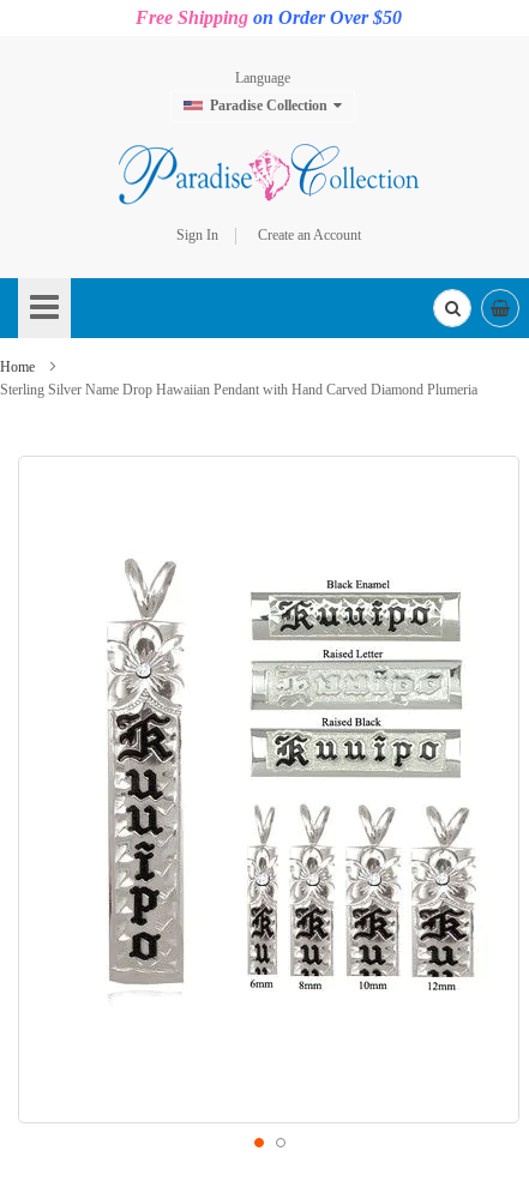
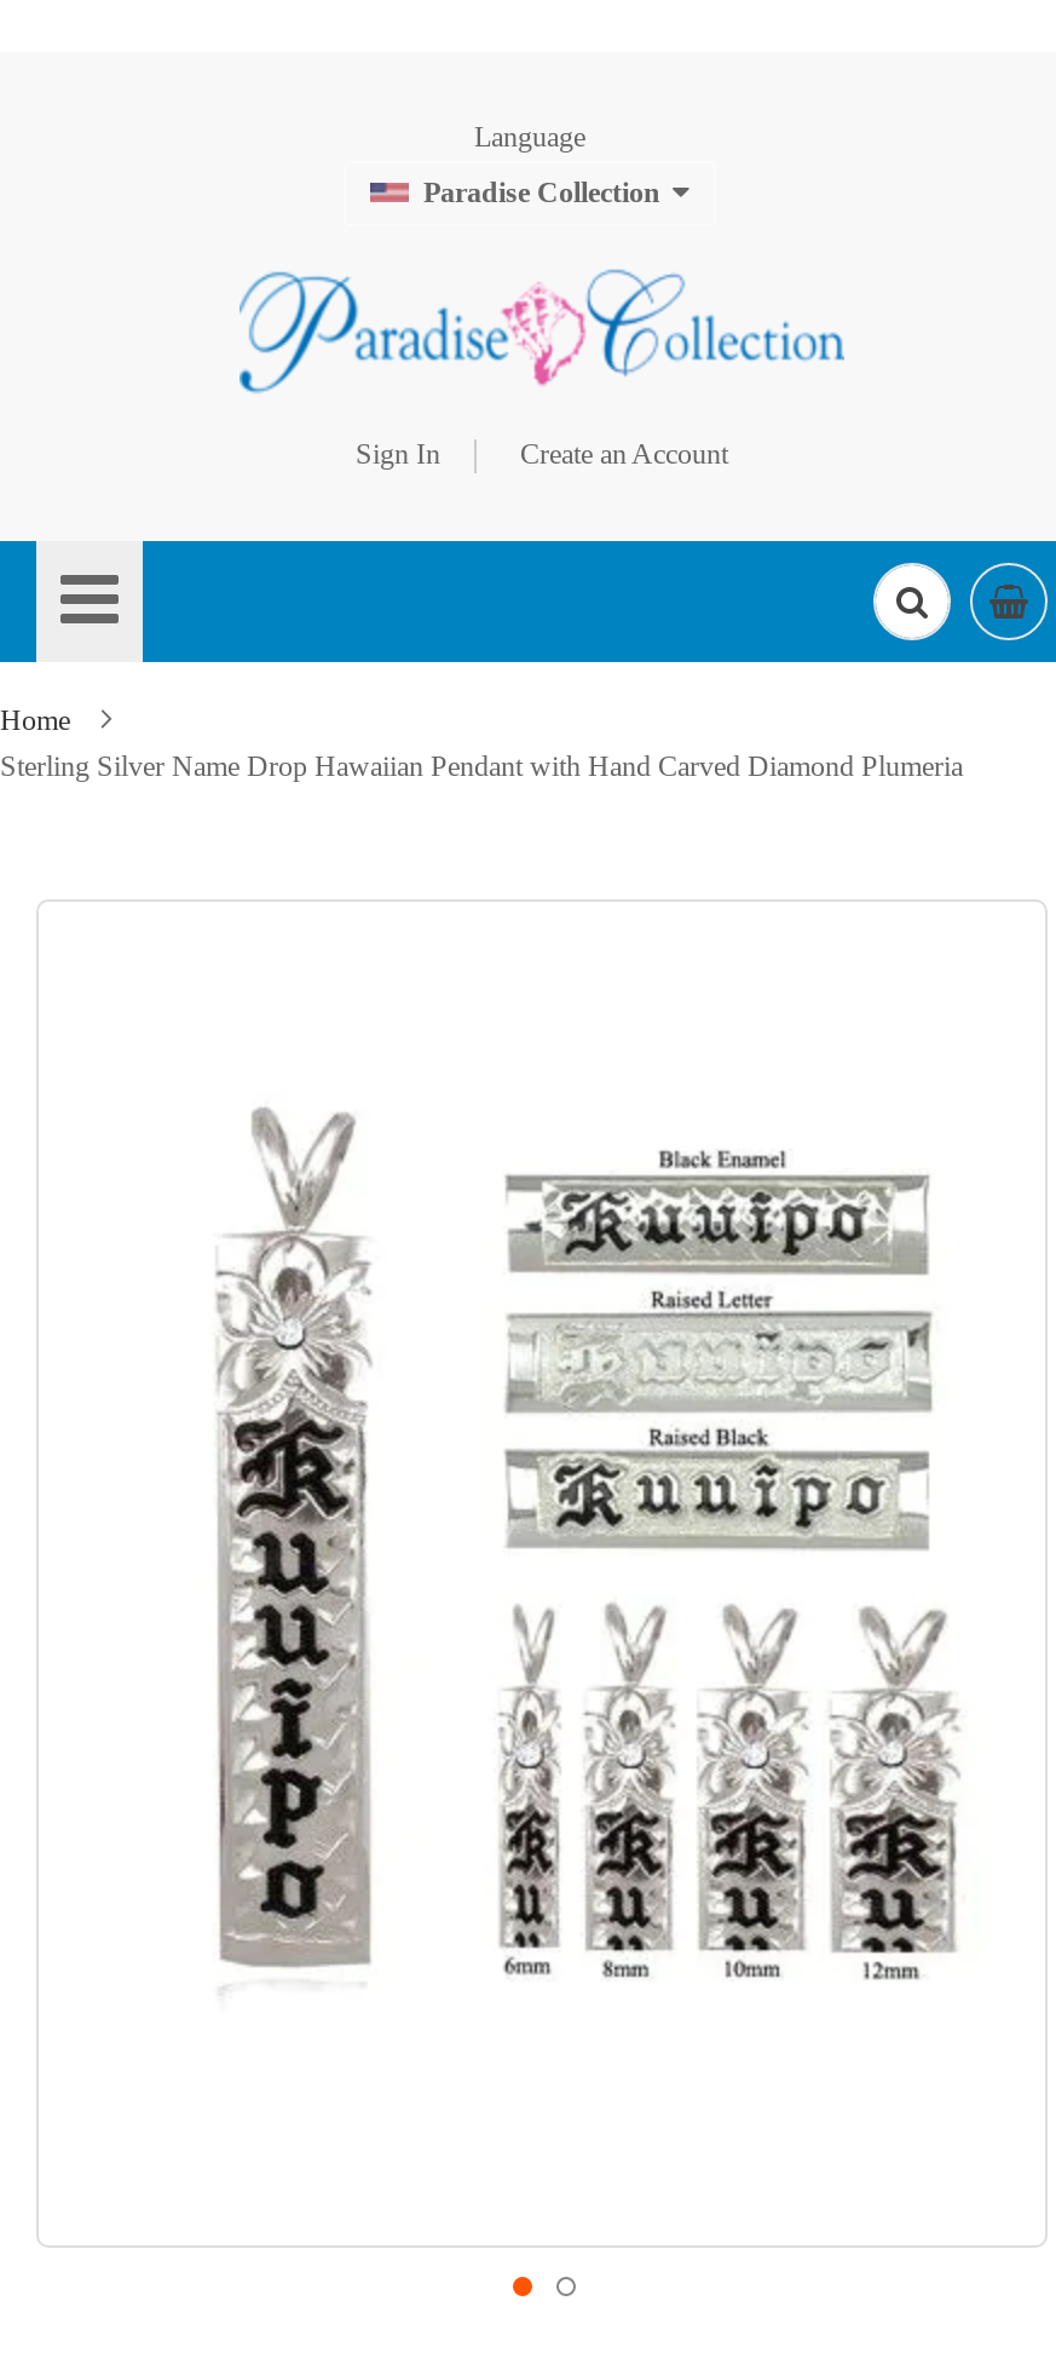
[136,7,402,28] Free Shipping on Order Over $50 -> none

